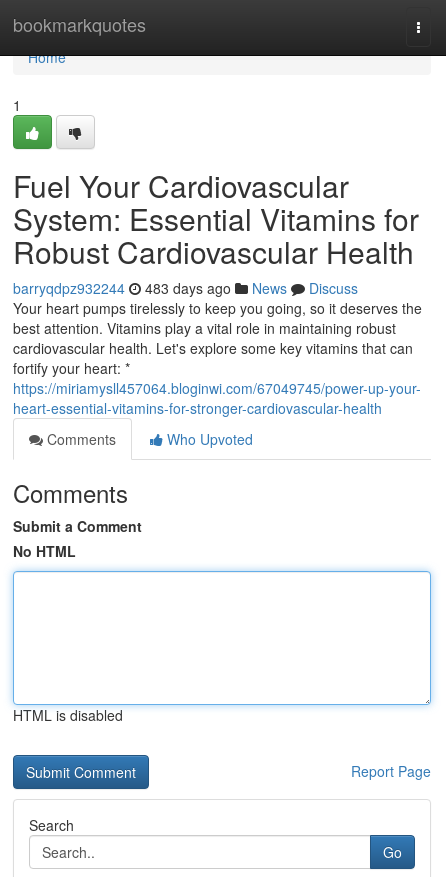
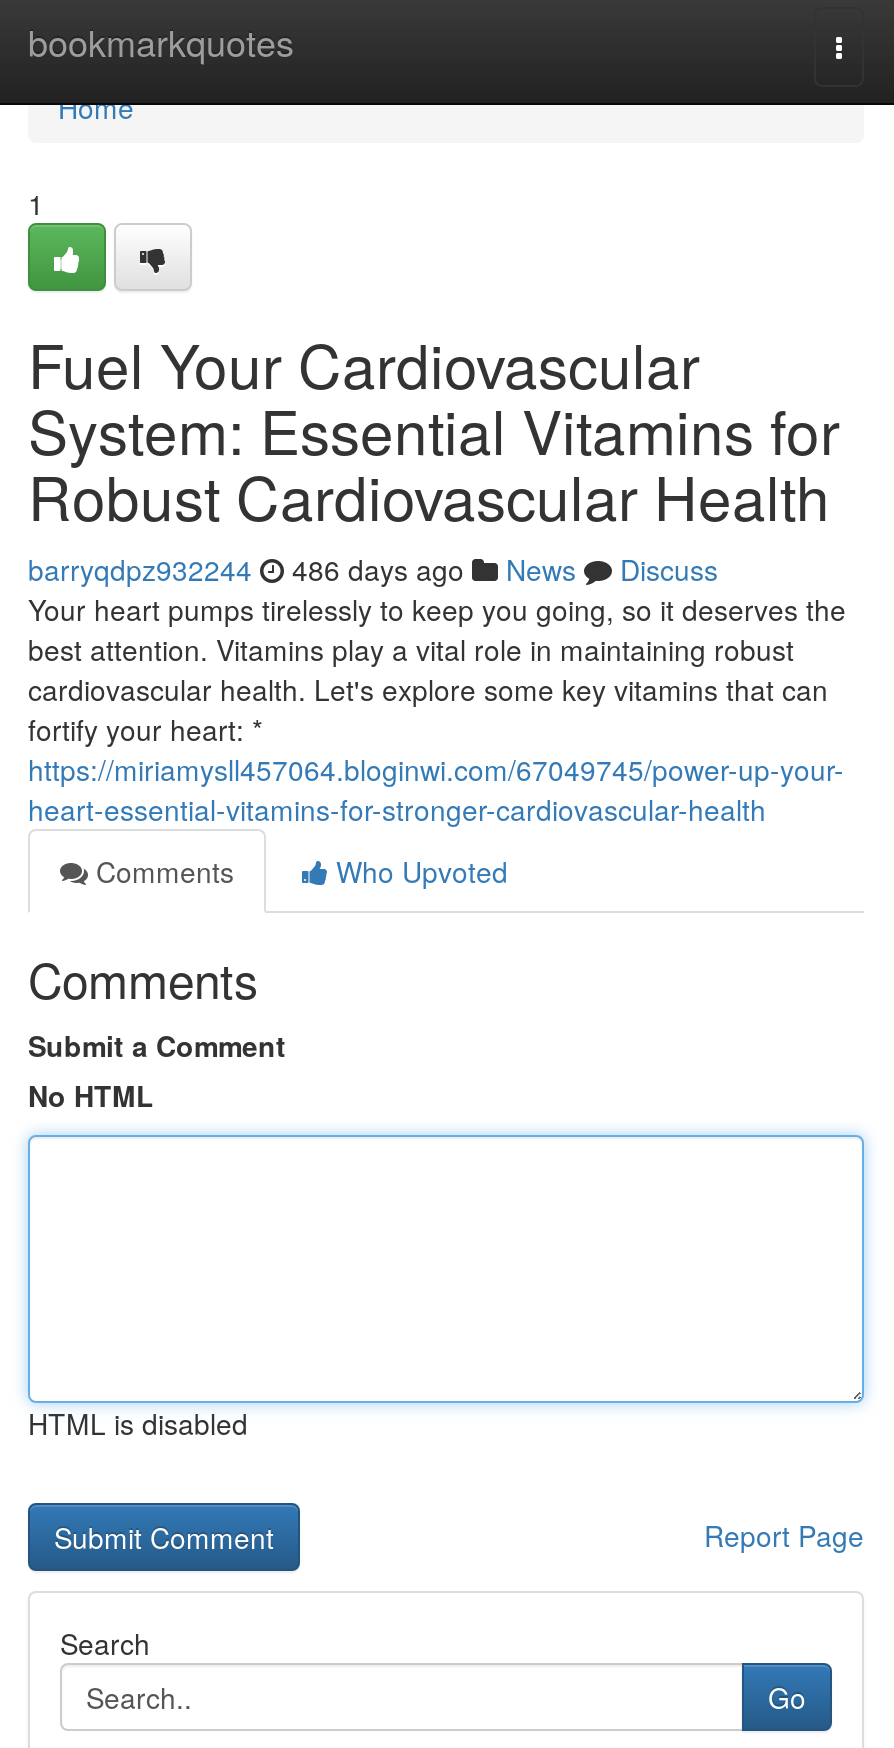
[13,278,358,298] barryqdpz932244 483 days ago News Discuss -> [28,549,718,589] barryqdpz932244 486 days ago News Discuss

